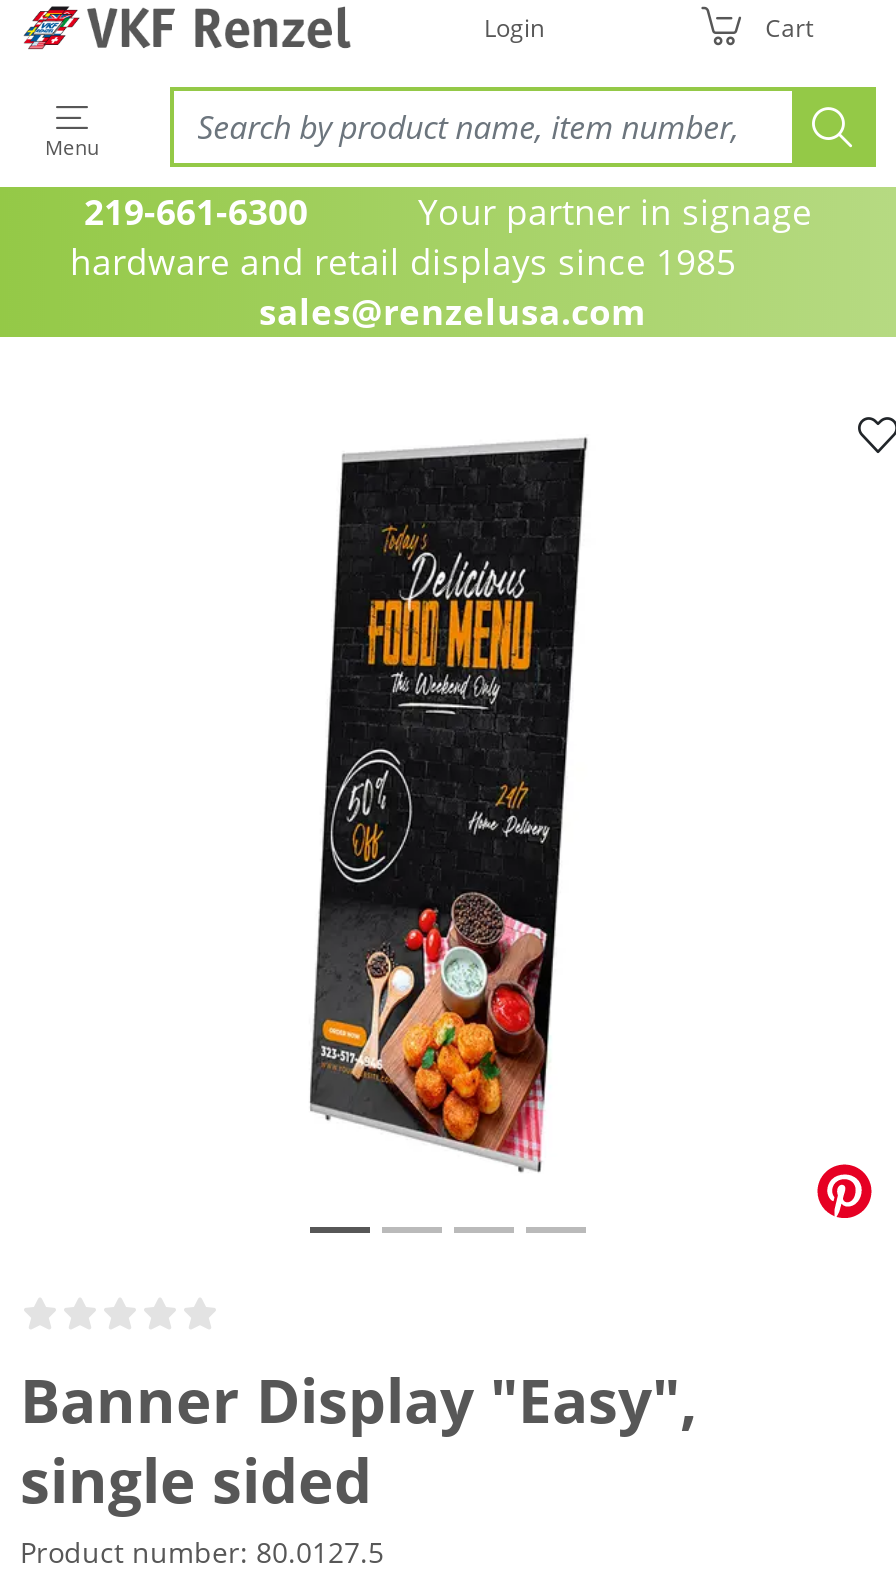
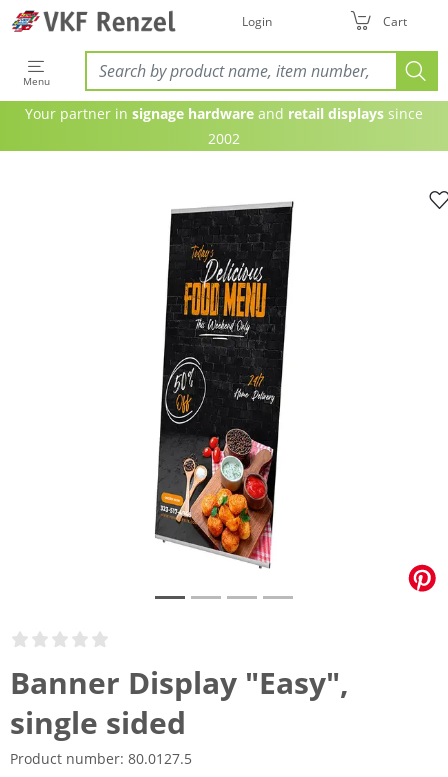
[70,187,826,335] 219-661-6300Your partner in signage | hardware and retail displays since 1985 | sales@renzelusa.com -> [25,104,423,148] Your partner in signage hardware and retail displays since | 2002

